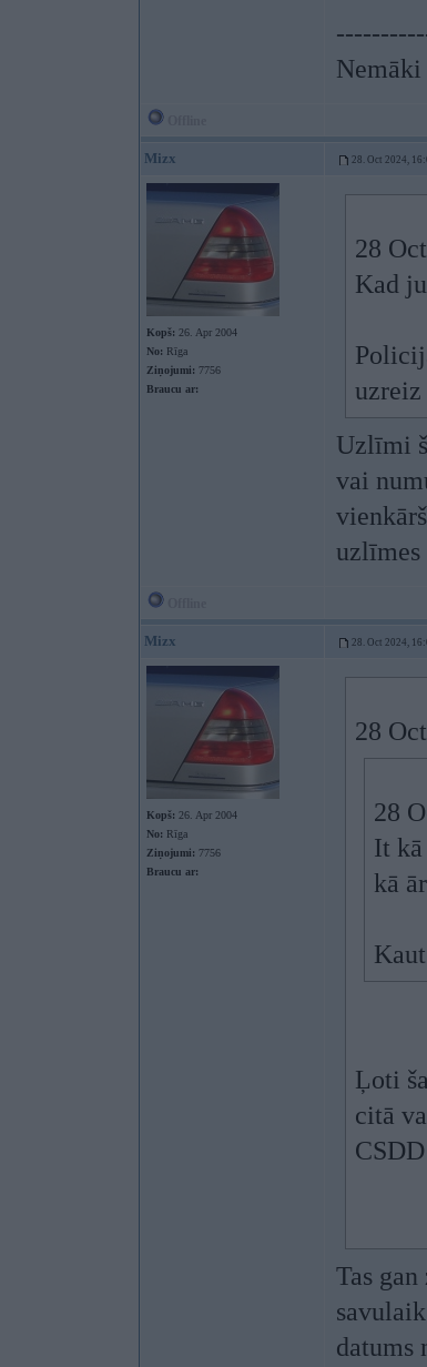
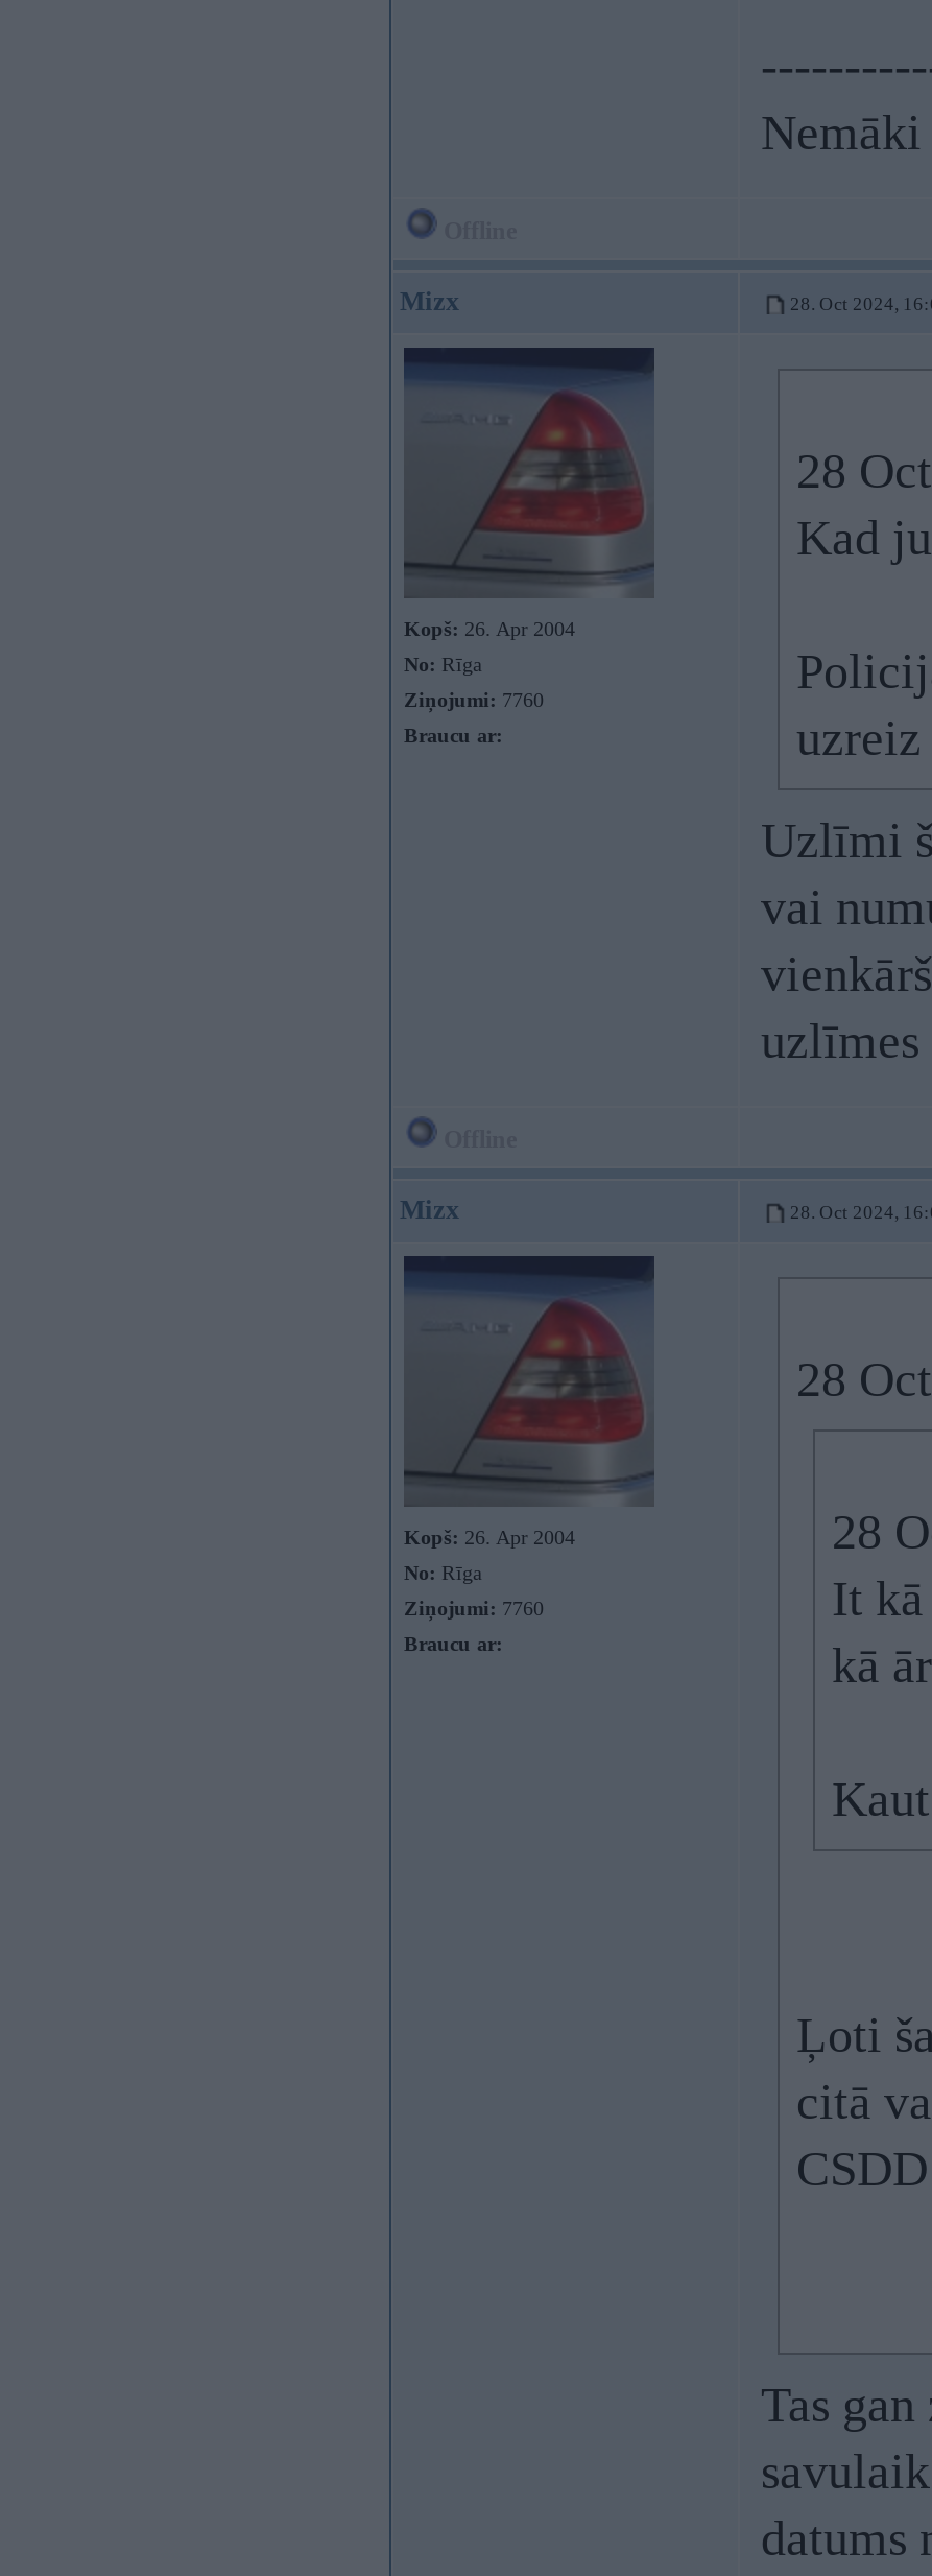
[146,364,221,376] Ziņojumi: 7756 -> [404,688,544,711] Ziņojumi: 7760
[146,847,221,859] Ziņojumi: 7756 -> [404,1597,544,1620] Ziņojumi: 7760

